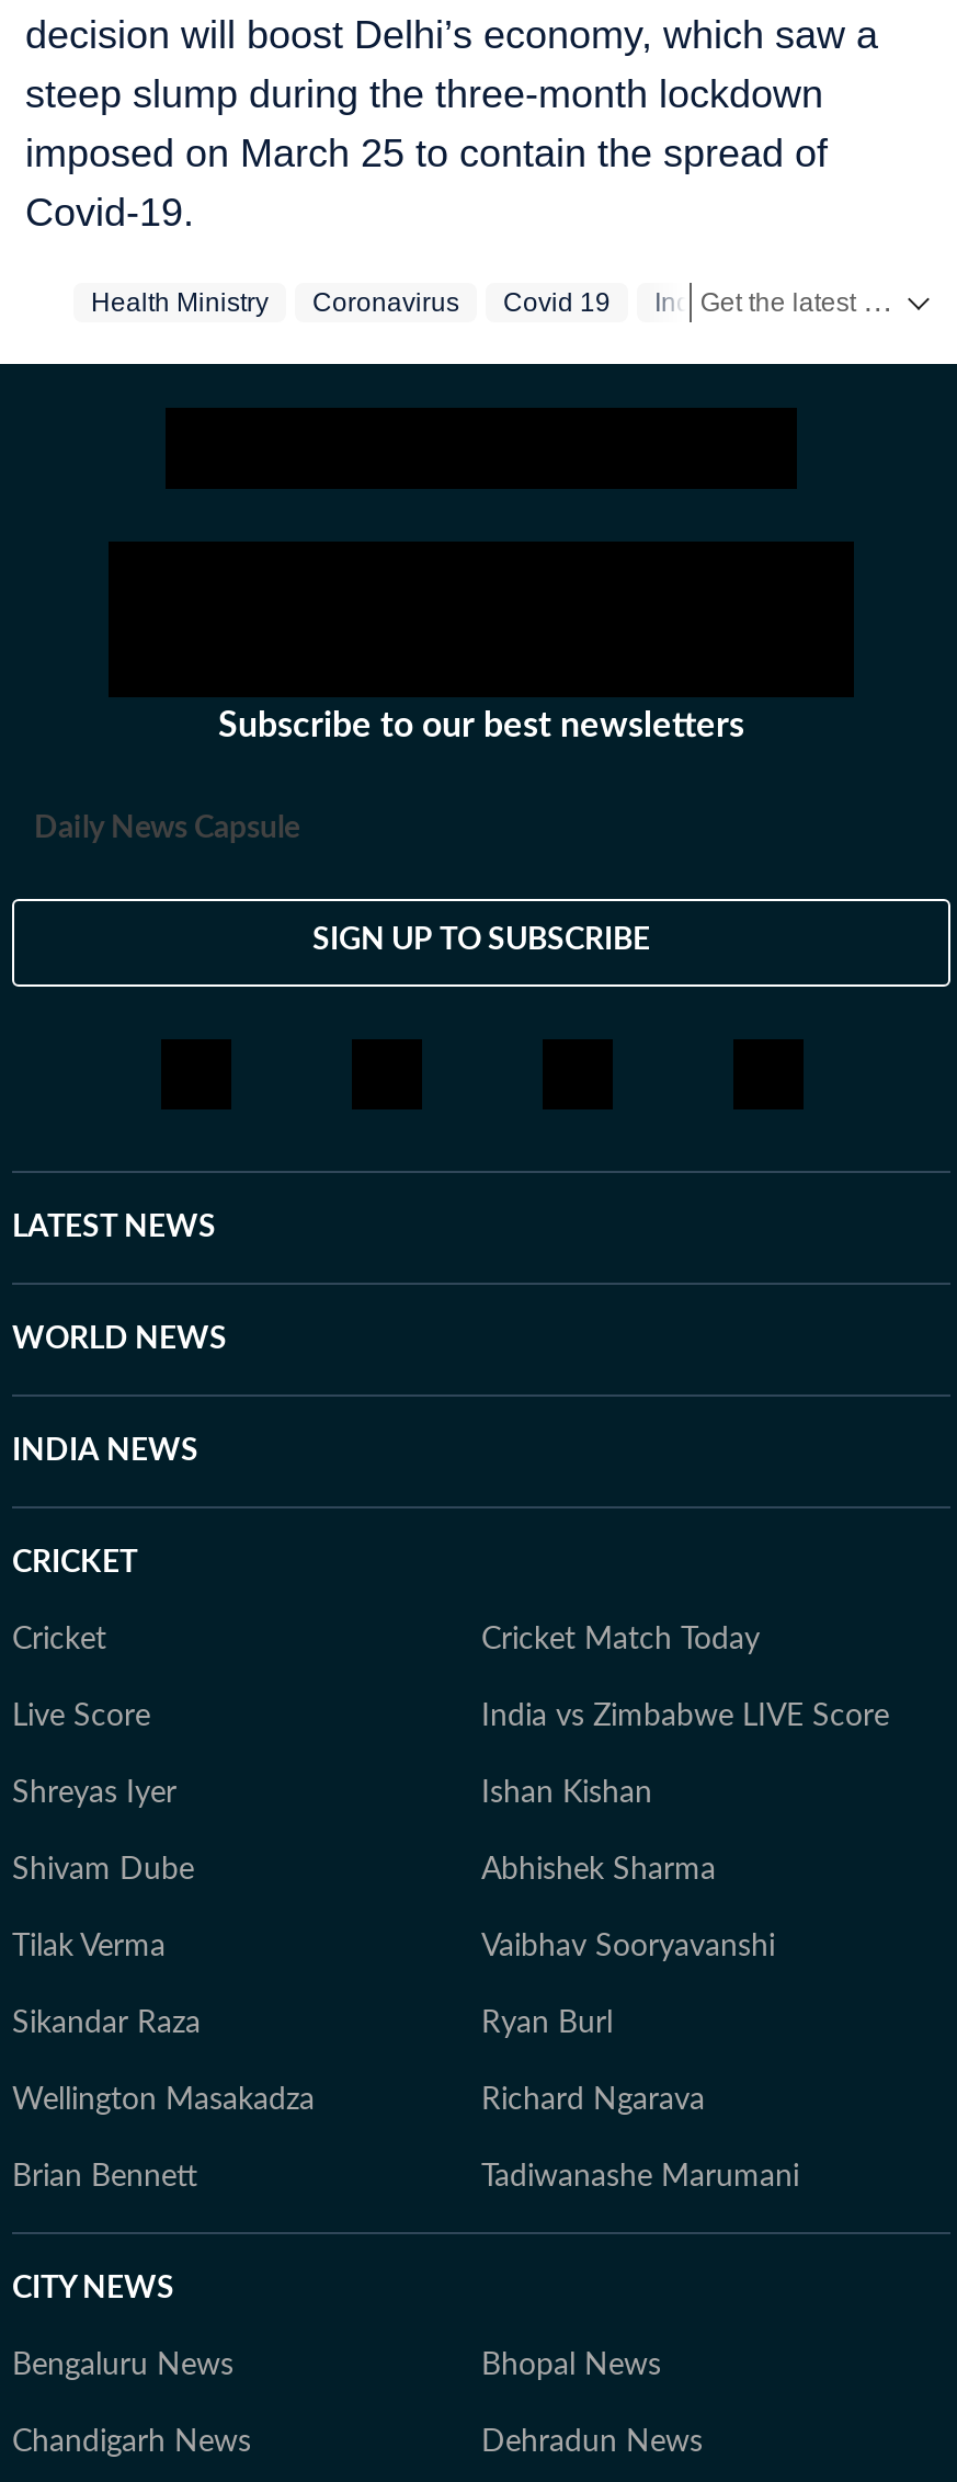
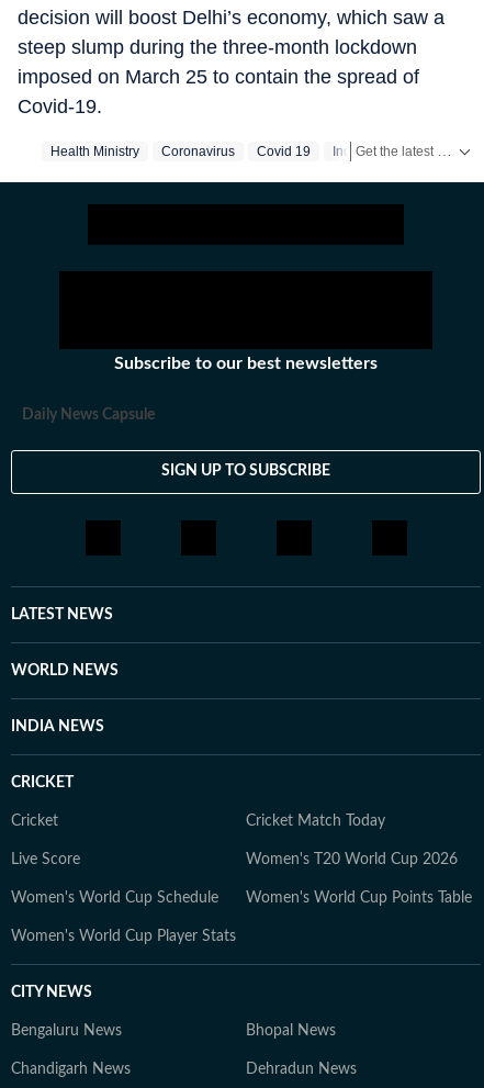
[12,1701,889,2192] India vs Zimbabwe LIVE Score | Shreyas Iyer | Ishan Kishan | Shivam Dube | Abhishek Sharma | Tilak Verma | Vaibhav Sooryavanshi | Sikandar Raza | Ryan Burl | Wellington Masakadza | Richard Ngarava | Brian Bennett | Tadiwanashe Marumani -> [11,852,472,944] Women's T20 World Cup 2026 | Women's World Cup Schedule | Women's World Cup Points Table | Women's World Cup Player Stats

